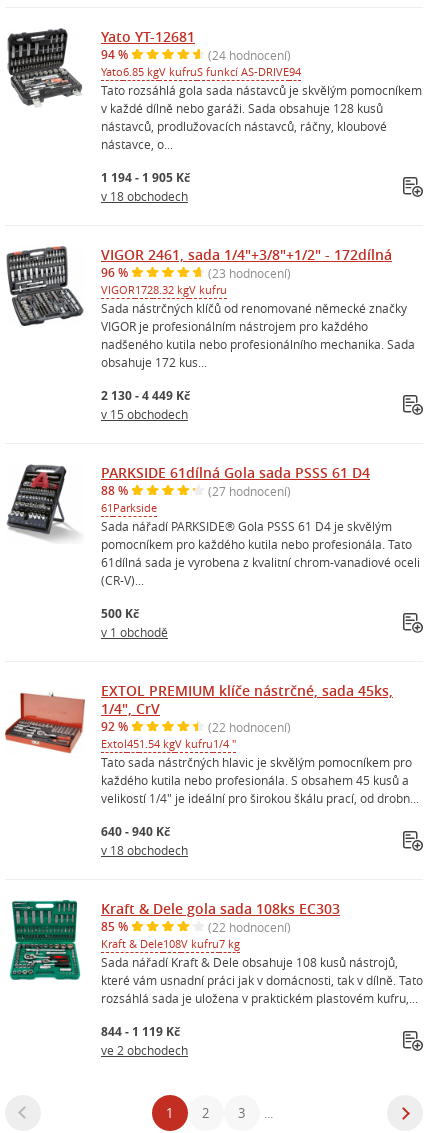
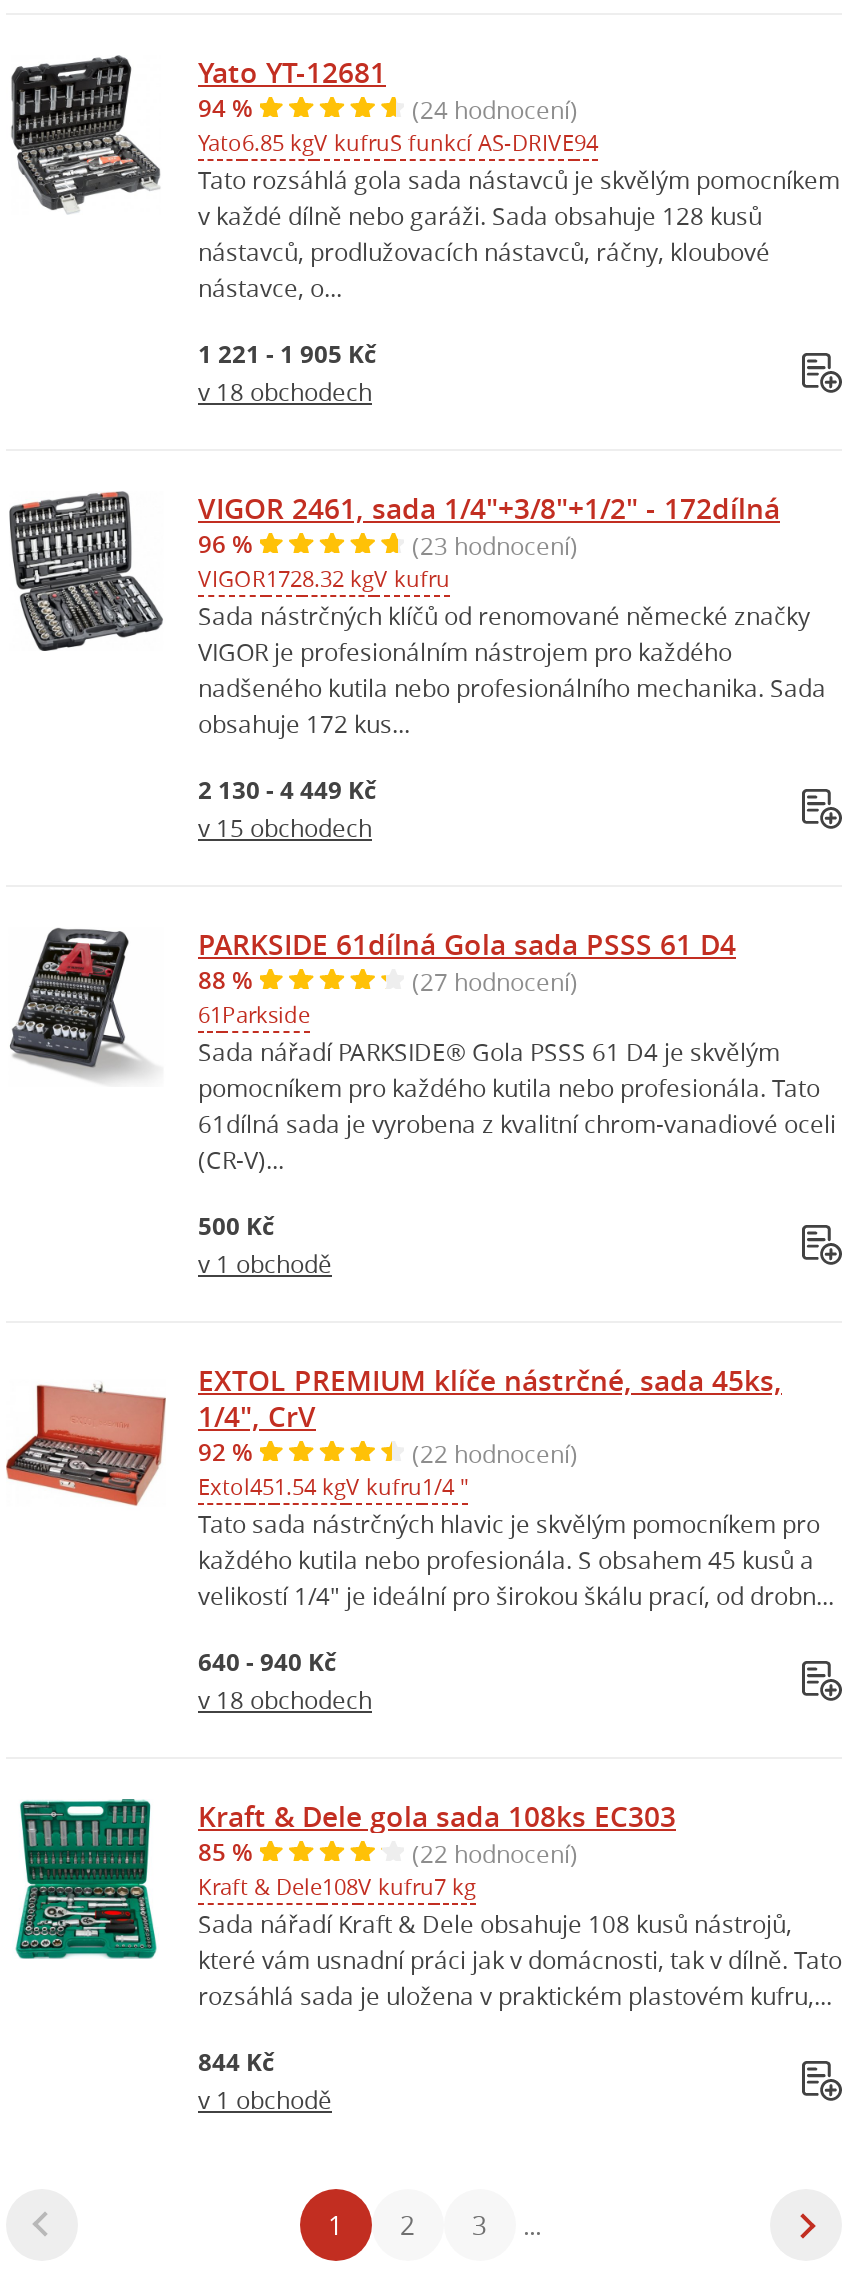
[101,168,190,185] 1 194 - 1 905 Kč -> [198,336,376,370] 1 221 - 1 905 Kč
[101,1022,188,1057] 844 - 1 119 Kč | ve 2 obchodech -> [198,2044,332,2114] 844 Kč | v 1 obchodě

